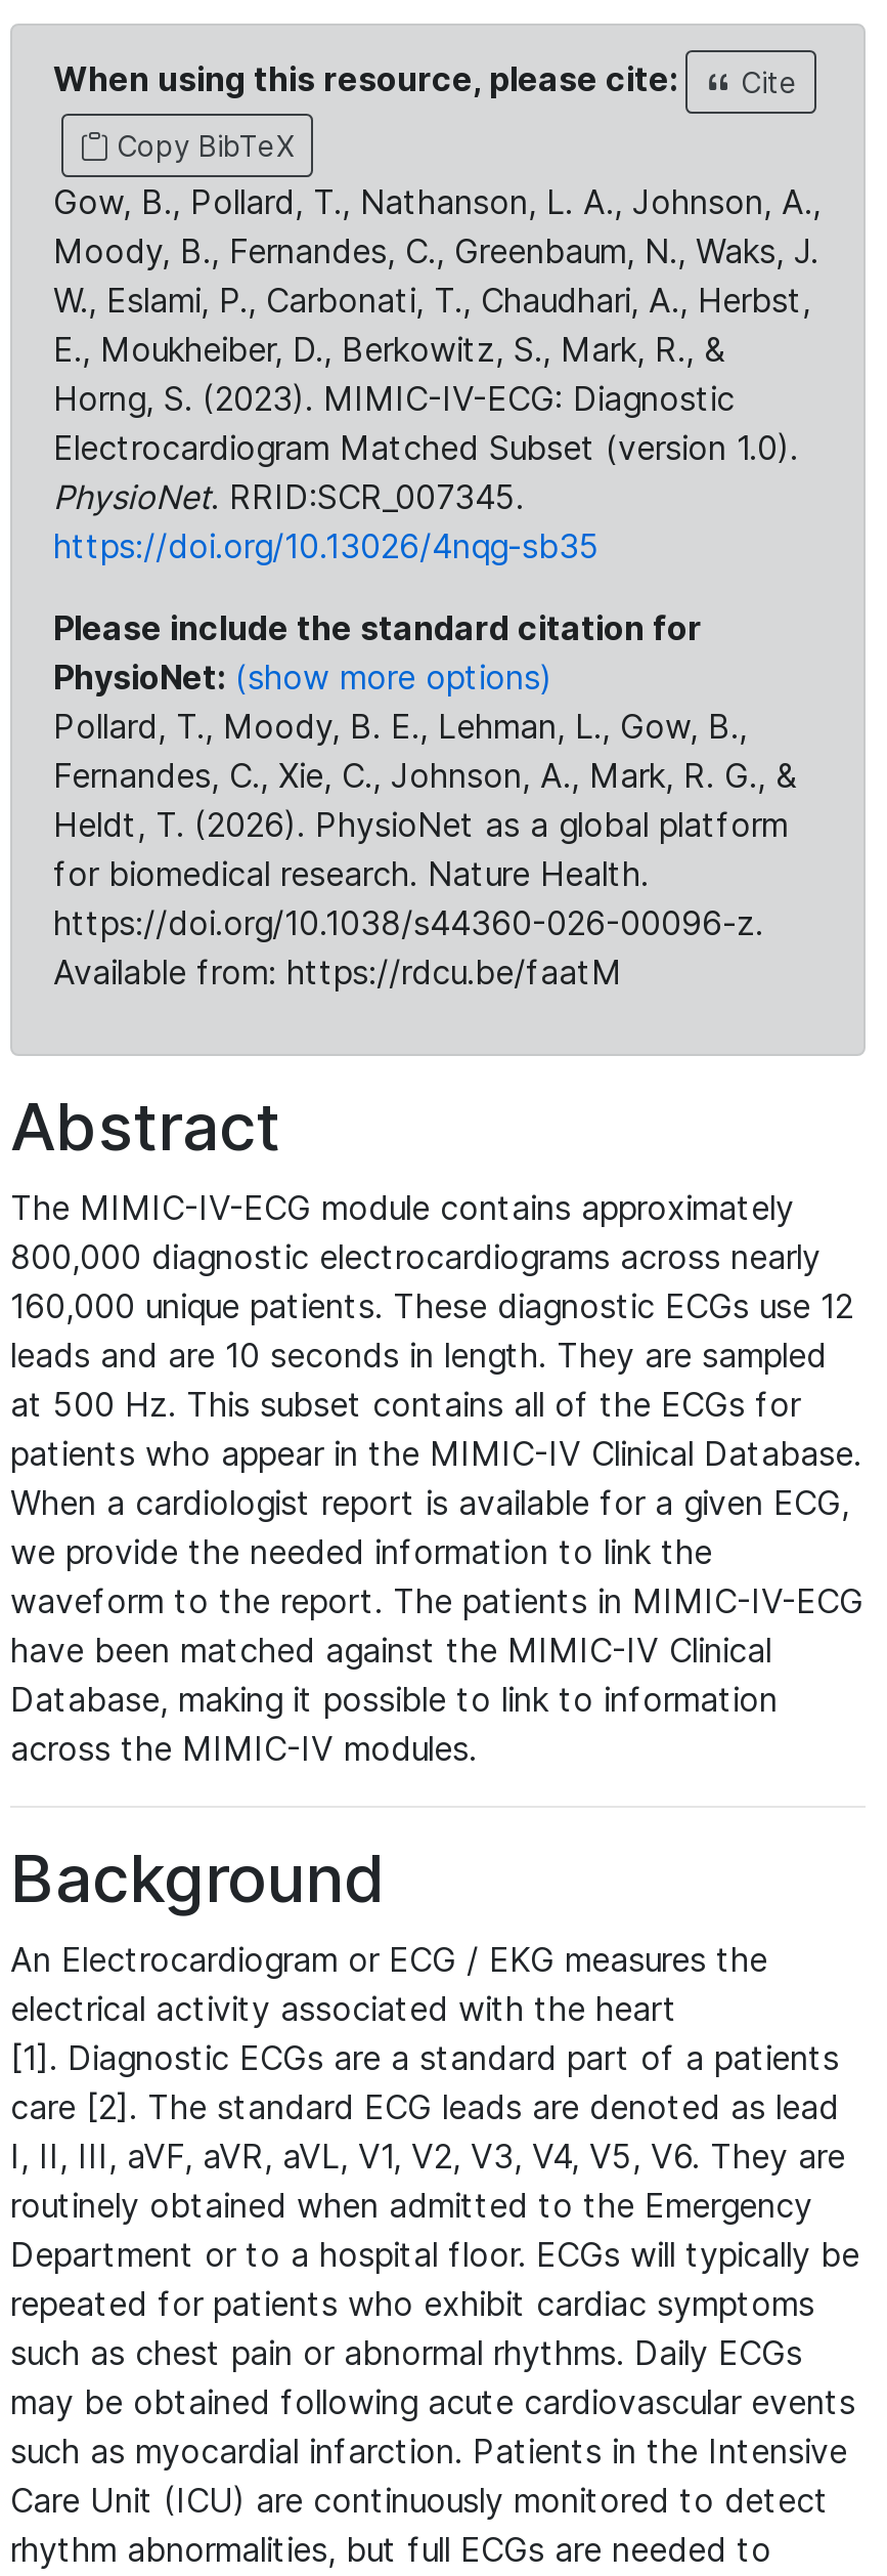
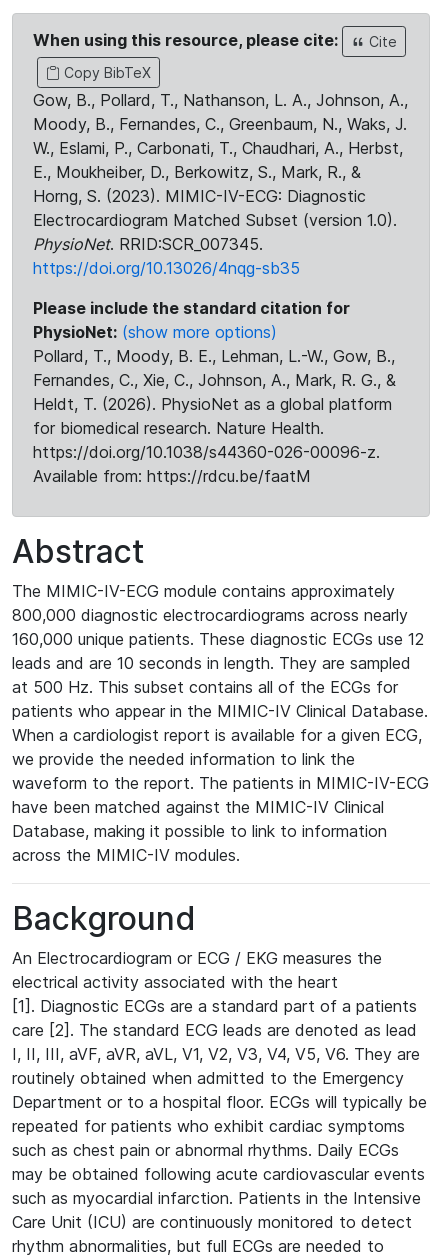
[53,706,747,747] Pollard, T., Moody, B. E., Lehman, L., Gow, B., -> [33,346,395,366] Pollard, T., Moody, B. E., Lehman, L.-W., Gow, B.,

